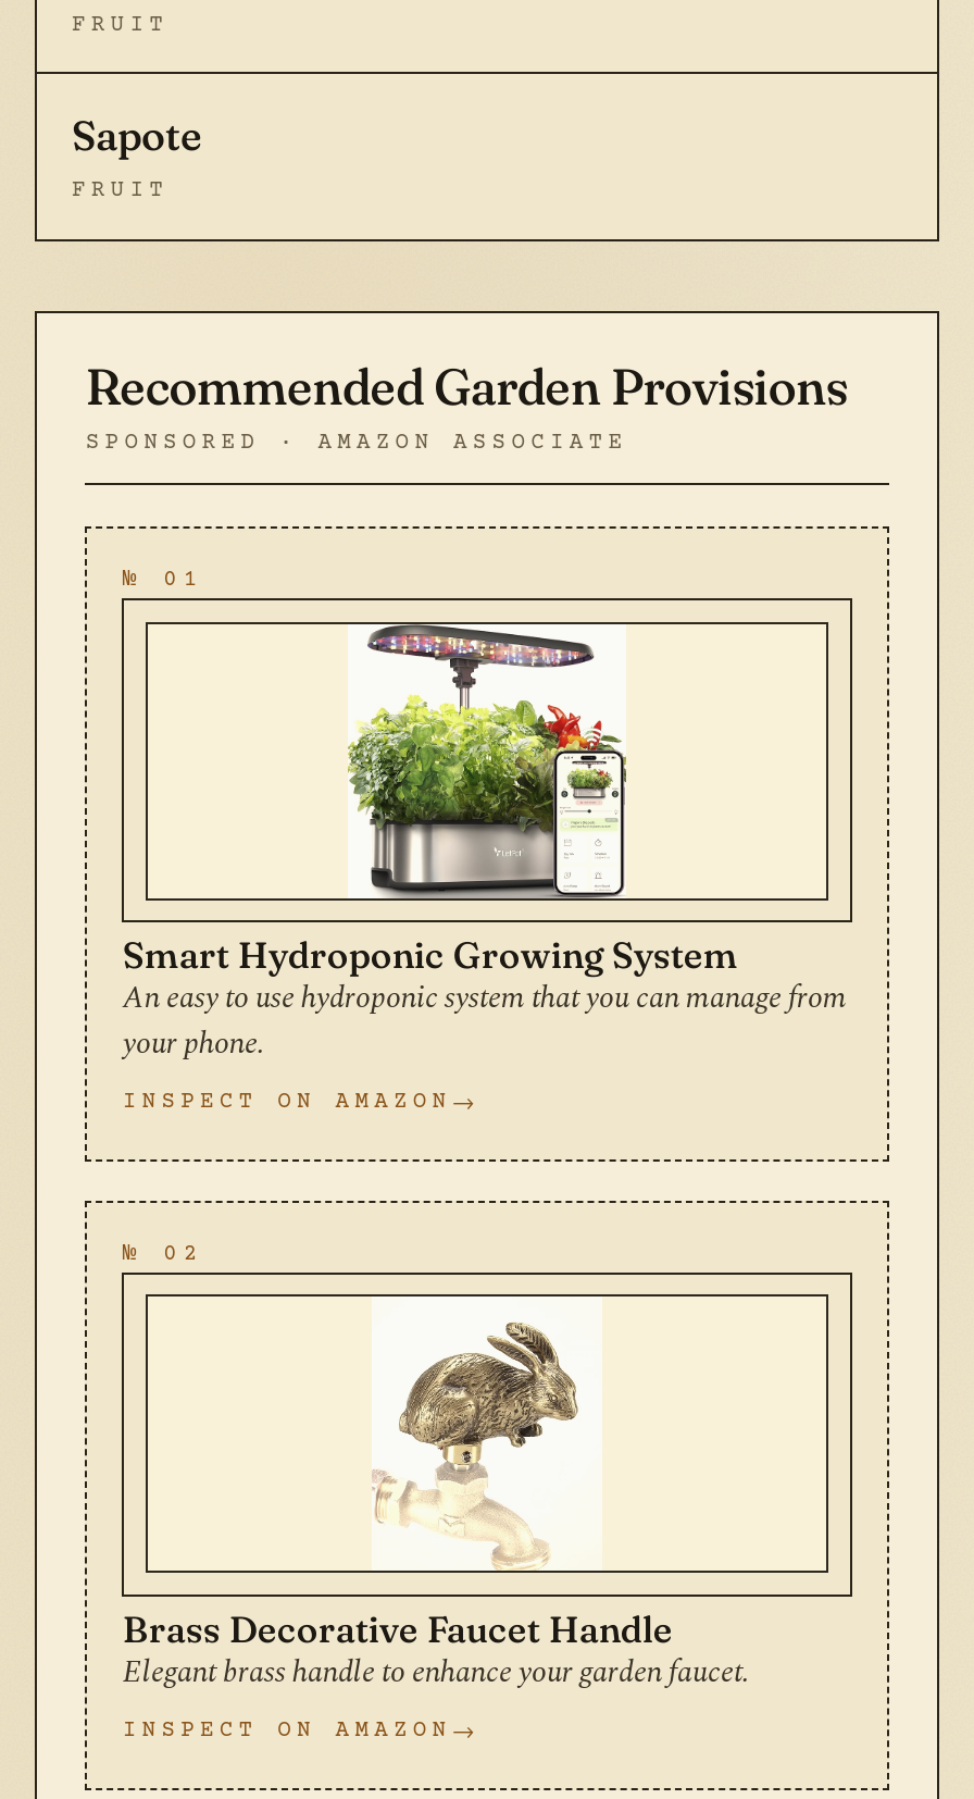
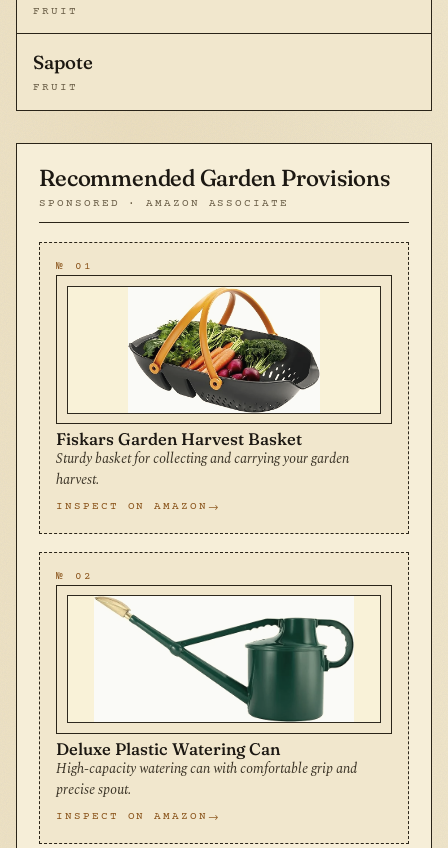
[123,622,847,1068] [image] | Smart Hydroponic Growing System | An easy to use hydroponic system that you can manage from | your phone. -> [56,287,349,491] [image] | Fiskars Garden Harvest Basket | Sturdy basket for collecting and carrying your garden | harvest.
[123,1296,765,1696] [image] | Brass Decorative Faucet Handle | Elegant brass handle to enhance your garden faucet. -> [56,597,357,801] [image] | Deluxe Plastic Watering Can | High-capacity watering can with comfortable grip and | precise spout.

